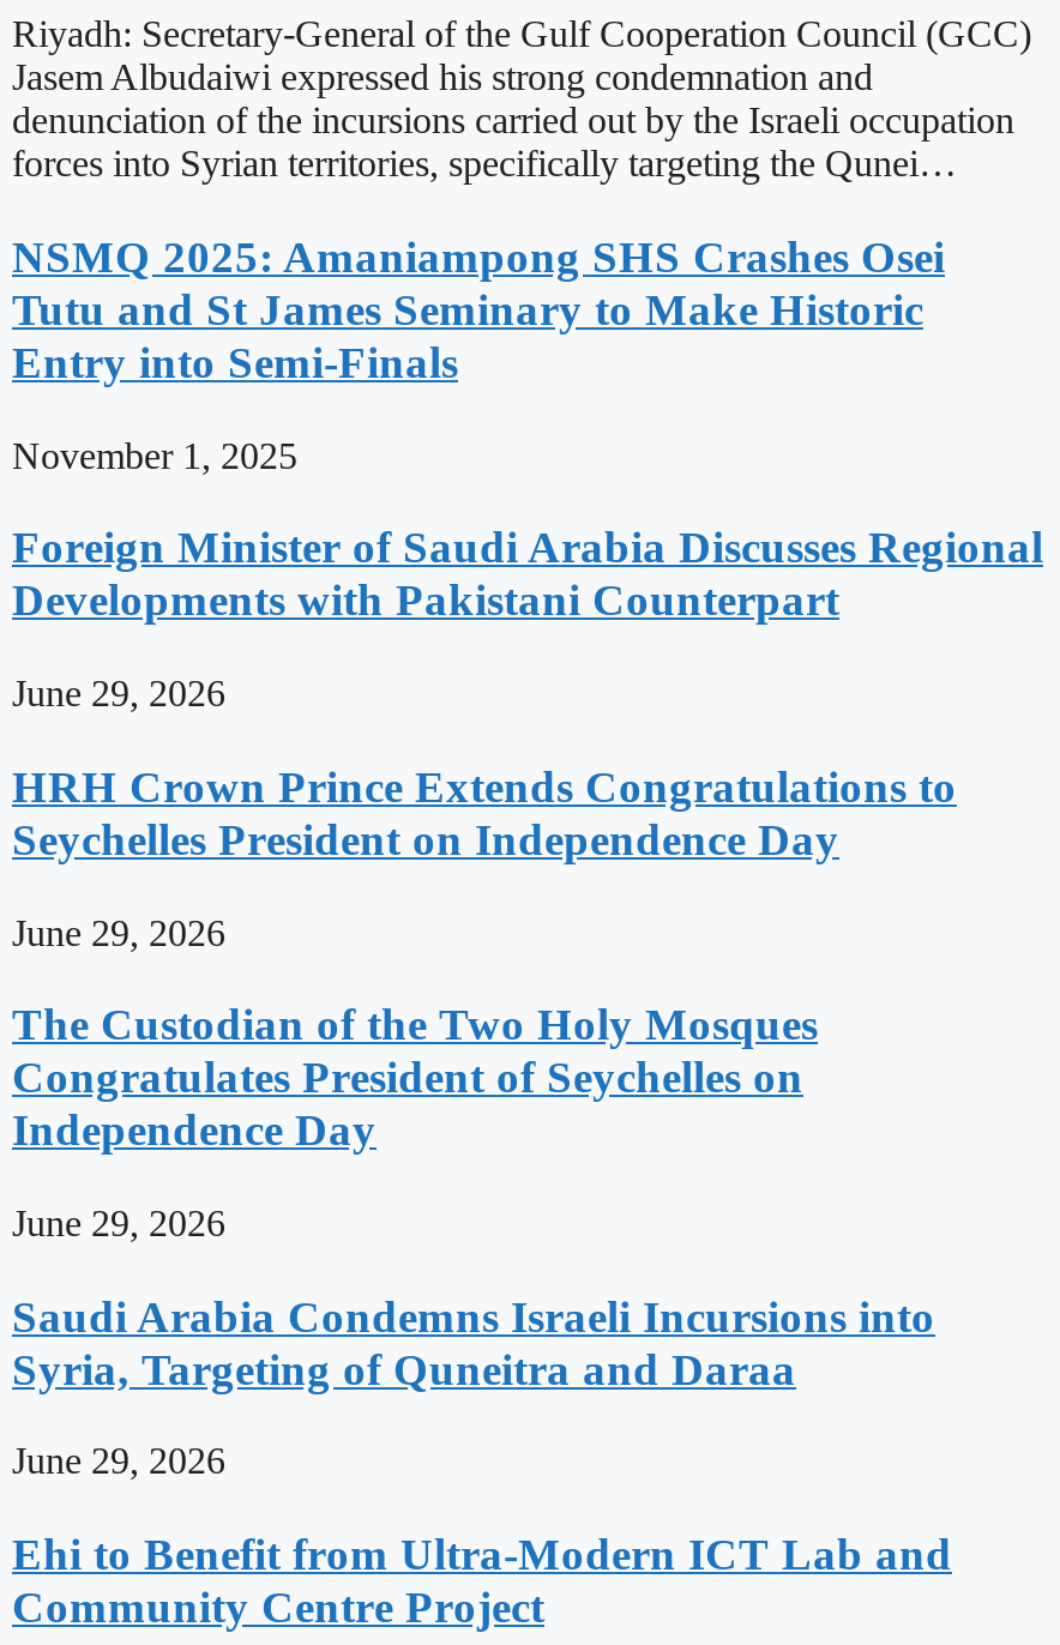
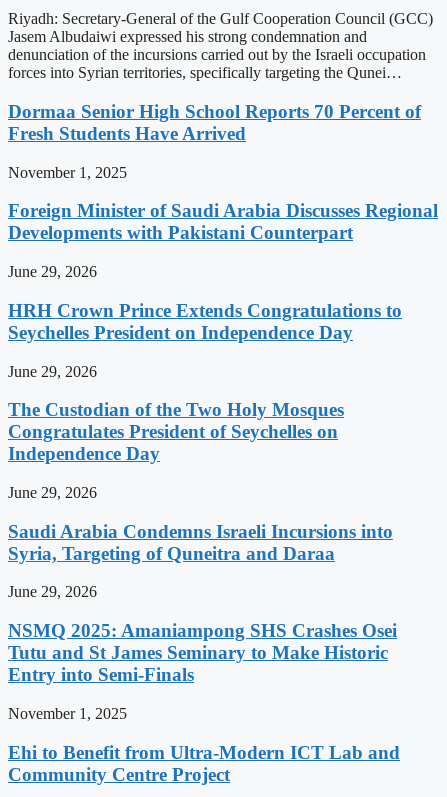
none -> [8,101,421,144] Dormaa Senior High School Reports 70 Percent of | Fresh Students Have Arrived
moved [12,231,945,387] -> [8,620,397,685]: NSMQ 2025: Amaniampong SHS Crashes Osei | Tutu and St James Seminary to Make Historic | Entry into Semi-Finals
moved [12,434,1043,1482] -> [8,164,438,600]: November 1, 2025 | Foreign Minister of Saudi Arabia Discusses Regional | Developments with Pakistani Counterpart | ... | Syria, Targeting of Quneitra and Daraa | June 29, 2026
none -> [8,705,127,722] November 1, 2025

